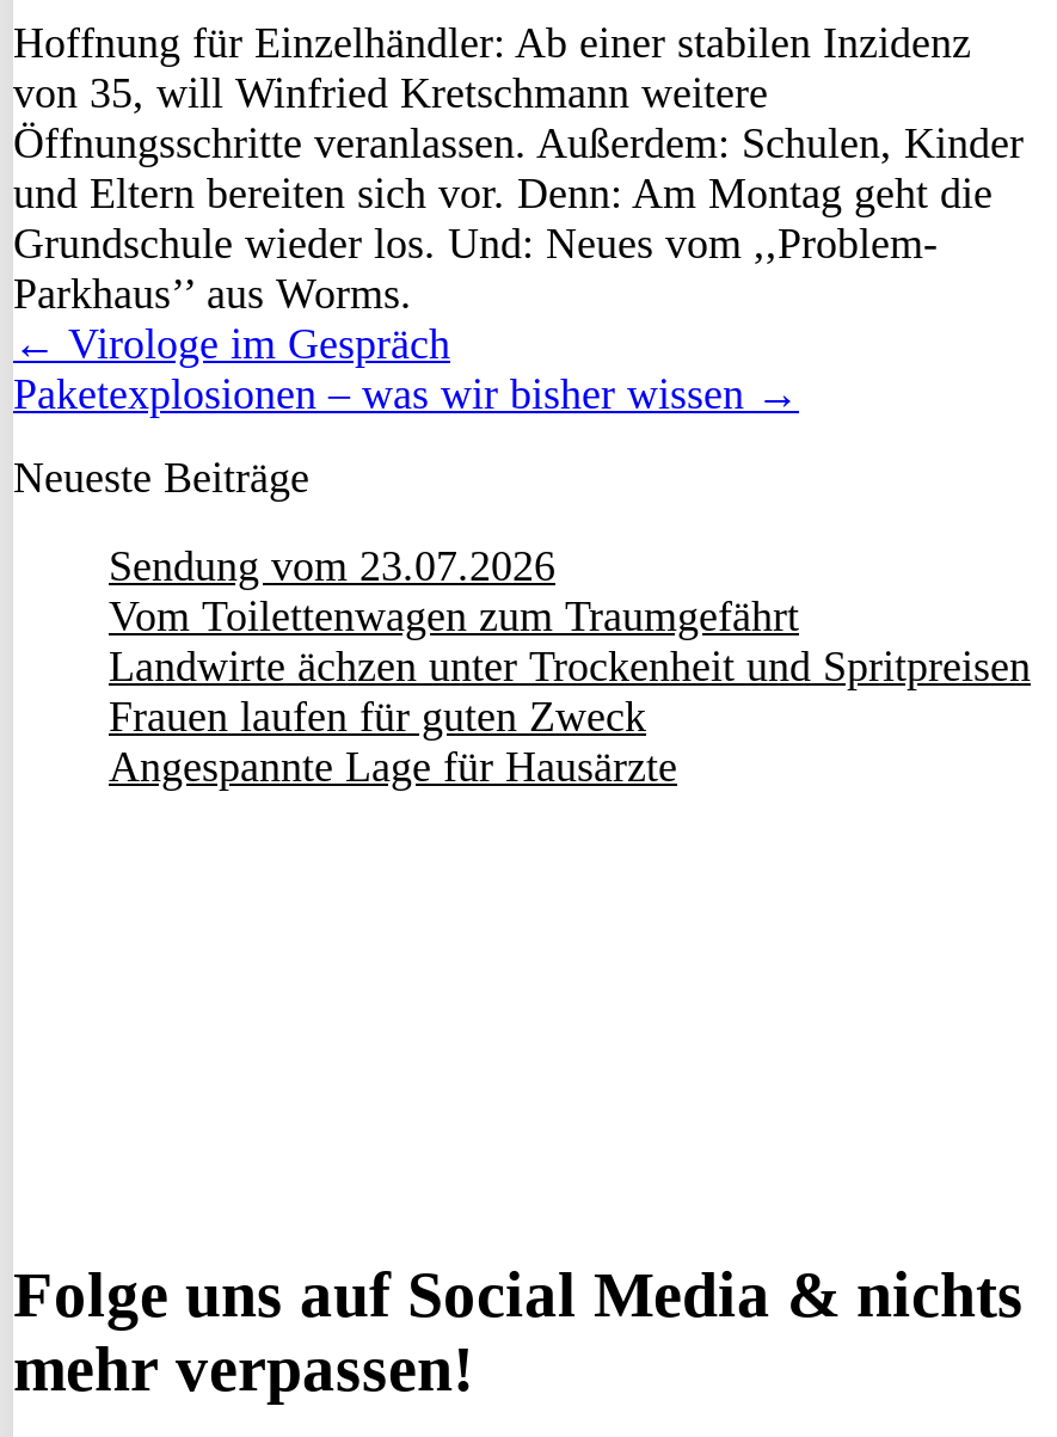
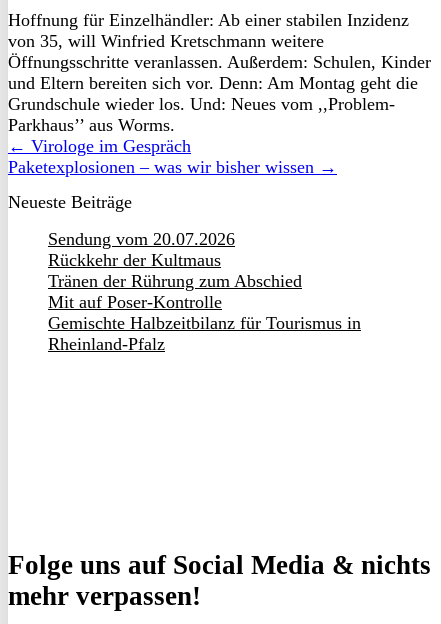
[109,542,1031,790] Sendung vom 23.07.2026 | Vom Toilettenwagen zum Traumgefährt | Landwirte ächzen unter Trockenheit und Spritpreisen | Frauen laufen für guten Zweck | Angespannte Lage für Hausärzte -> [48,229,361,354] Sendung vom 20.07.2026 | Rückkehr der Kultmaus | Tränen der Rührung zum Abschied | Mit auf Poser-Kontrolle | Gemischte Halbzeitbilanz für Tourismus in | Rheinland-Pfalz

